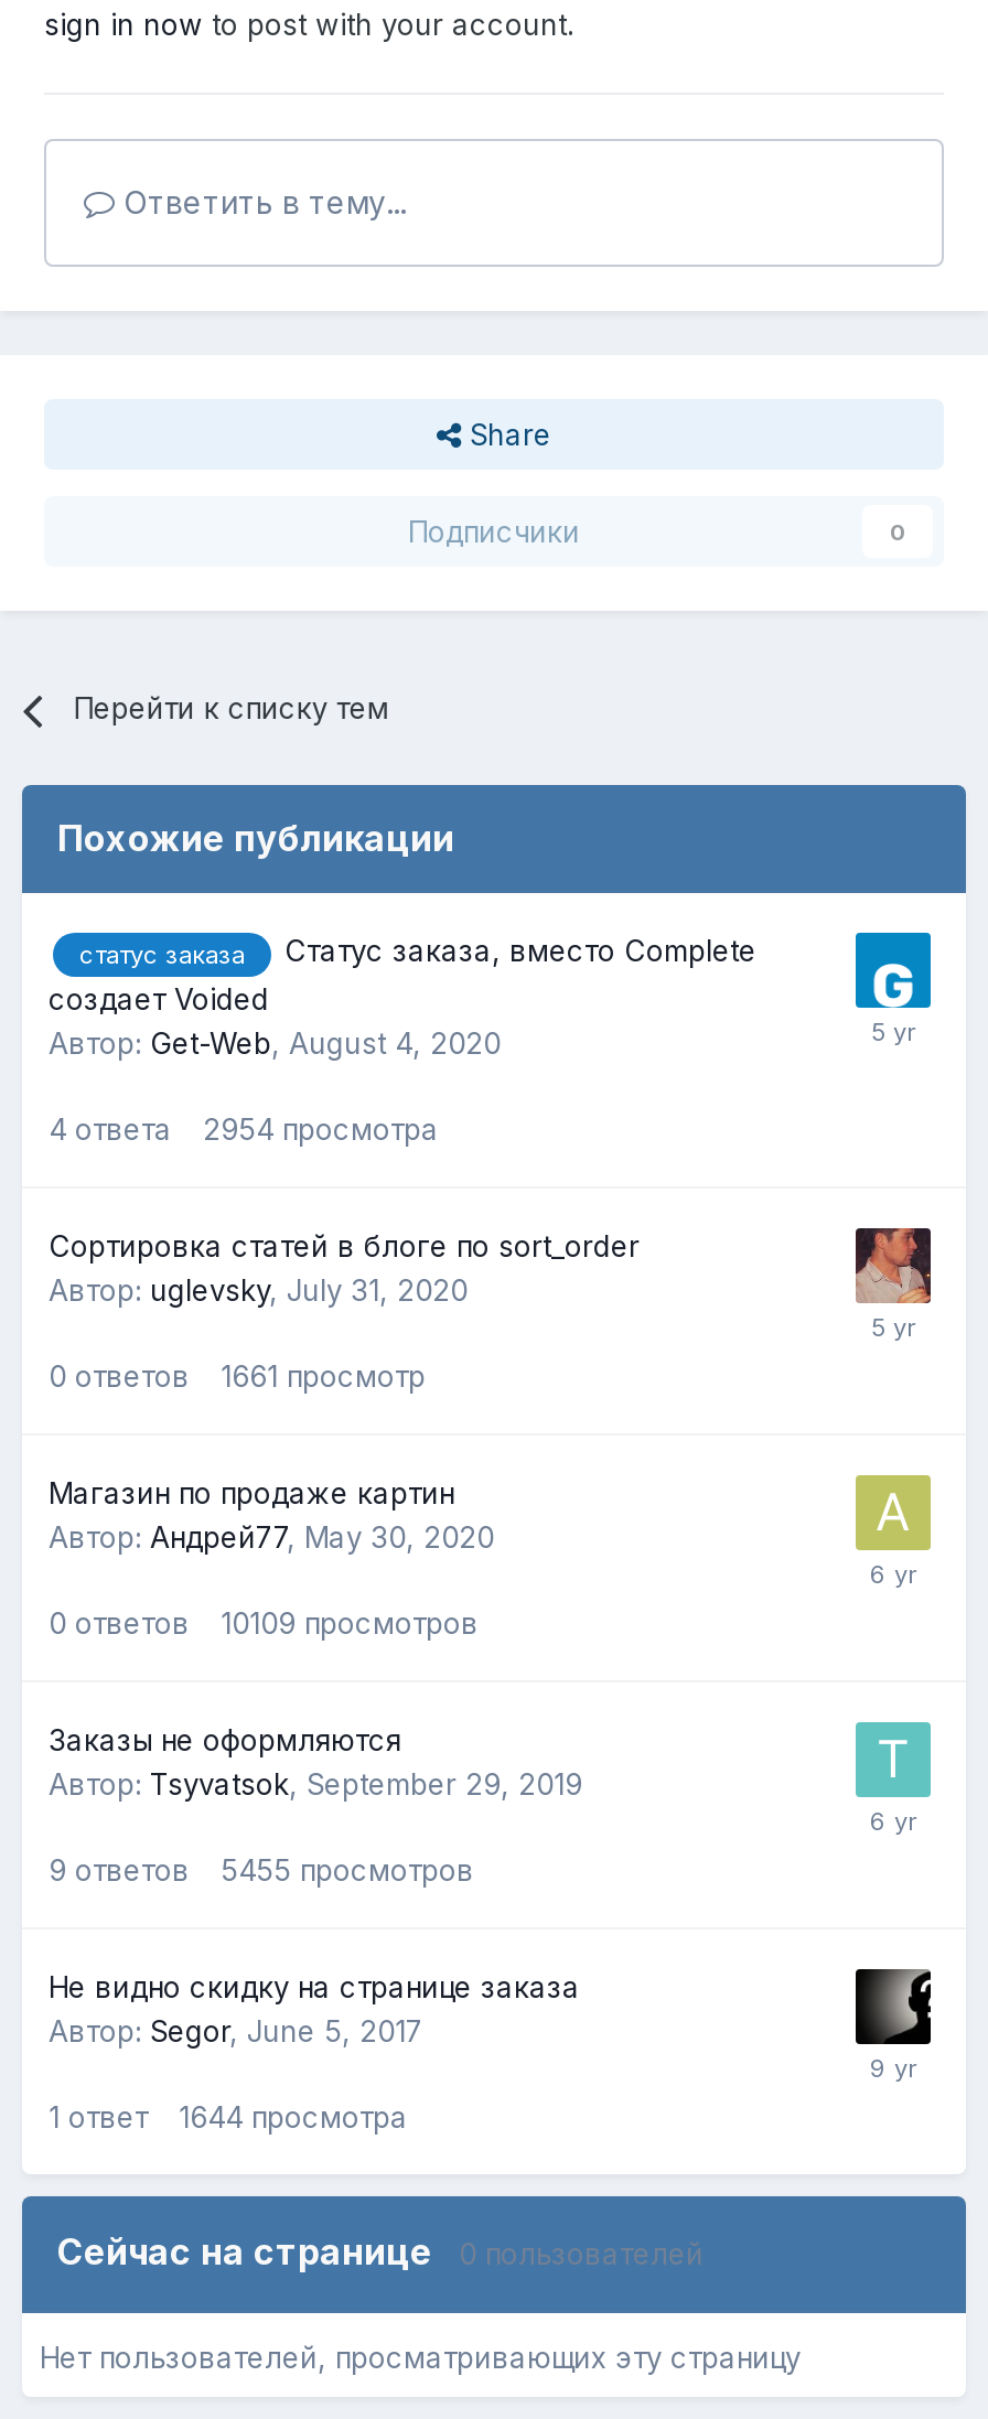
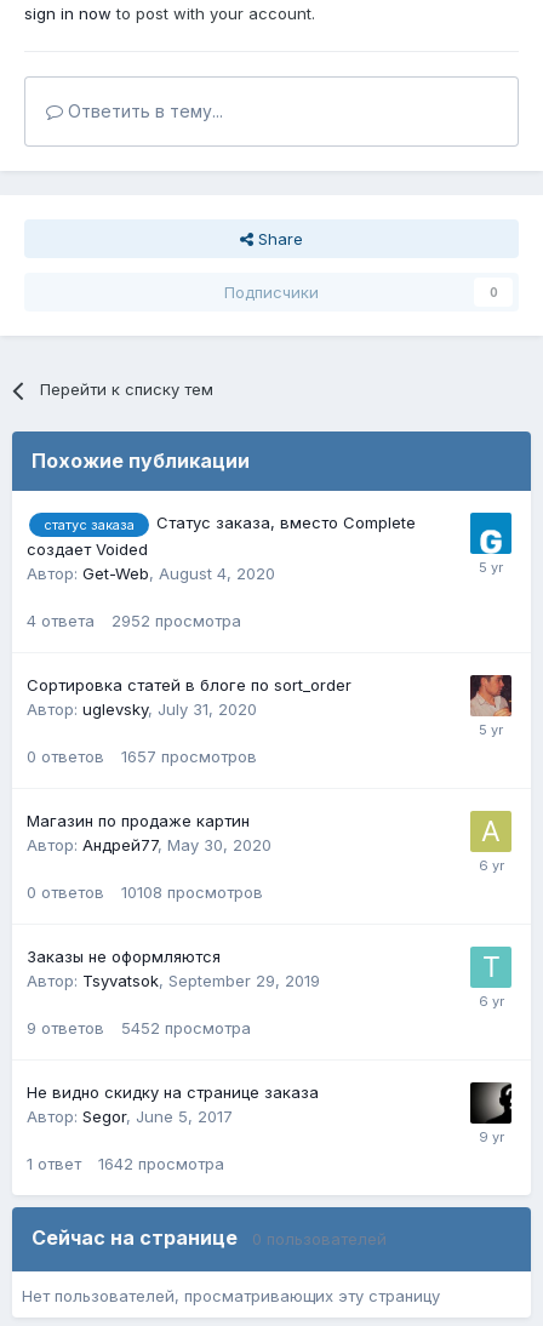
[49,1111,439,1146] 4 ответа 2954 просмотра -> [27,611,241,630] 4 ответа 2952 просмотра
[49,1358,426,1393] 0 ответов 1661 просмотр -> [27,746,257,766] 0 ответов 1657 просмотров
[49,1605,479,1640] 0 ответов 10109 просмотров -> [27,882,263,902] 0 ответов 10108 просмотров
[49,1852,474,1887] 9 ответов 5455 просмотров -> [27,1018,251,1037] 9 ответов 5452 просмотра
[49,2099,408,2134] 1 ответ 1644 просмотра -> [27,1154,224,1173] 1 ответ 1642 просмотра

